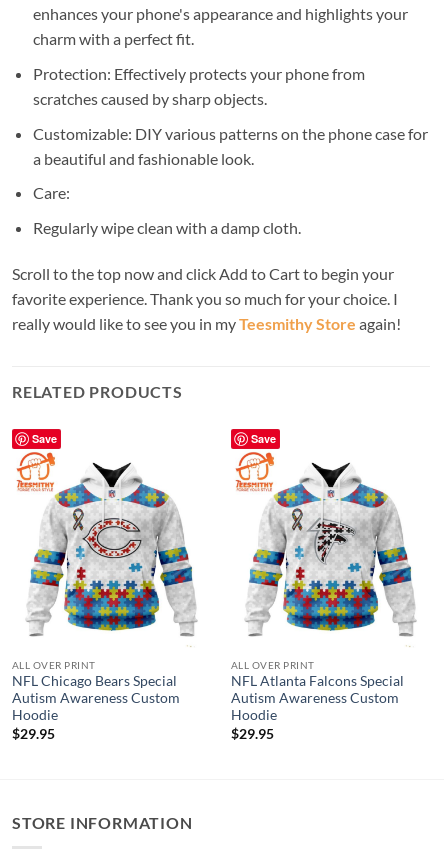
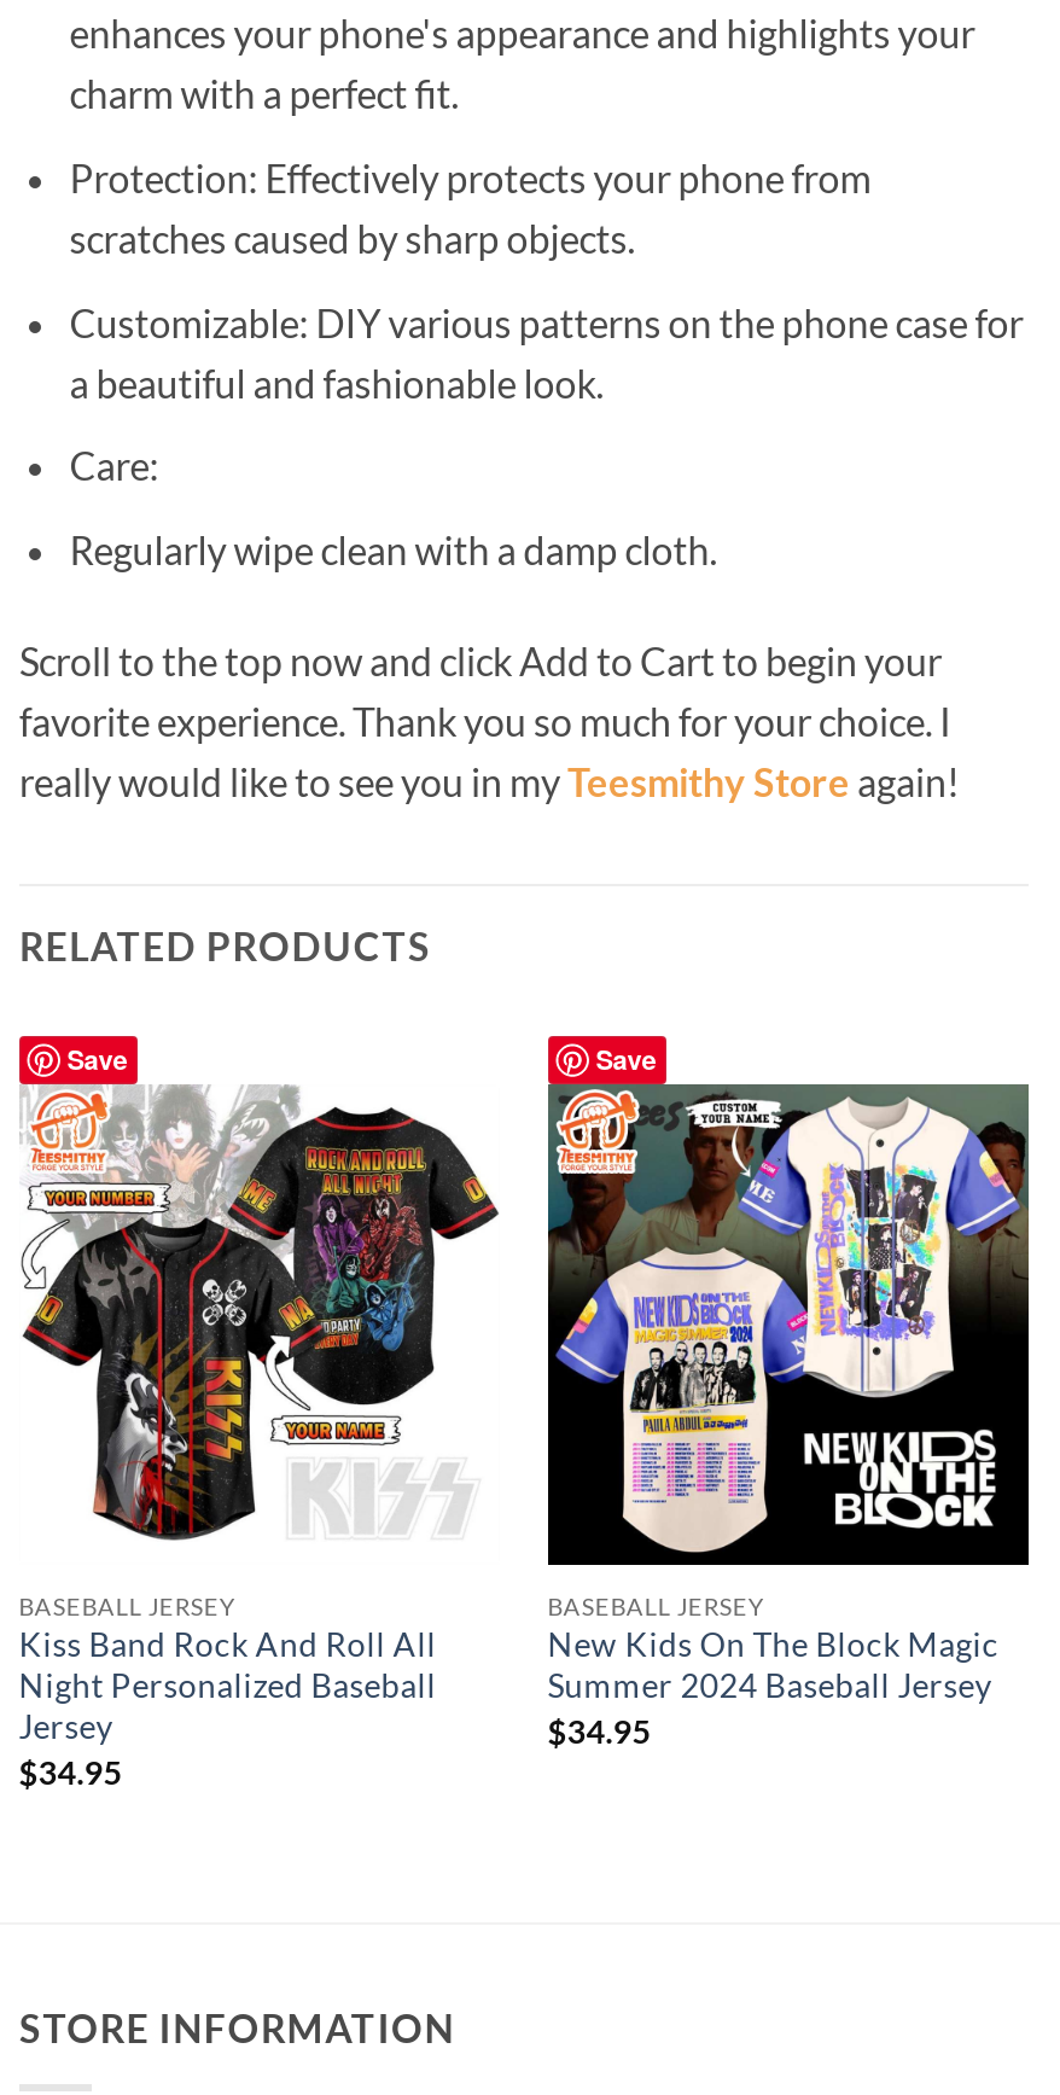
[12,449,203,742] [image] | ALL OVER PRINT | NFL Chicago Bears Special | Autism Awareness Custom | Hoodie | $29.95 -> [19,1084,500,1791] [image] | BASEBALL JERSEY | Kiss Band Rock And Roll All | Night Personalized Baseball | Jersey | $34.95
[231,448,430,742] [image] | ALL OVER PRINT | NFL Atlanta Falcons Special | Autism Awareness Custom | Hoodie | $29.95 -> [546,1082,1031,1750] [image] | BASEBALL JERSEY | New Kids On The Block Magic | Summer 2024 Baseball Jersey | $34.95

